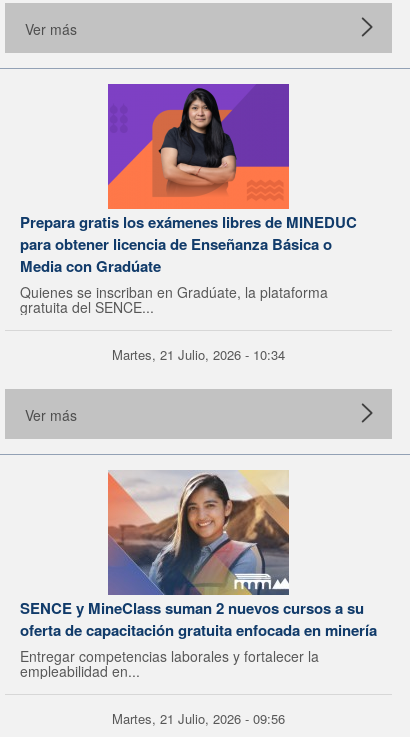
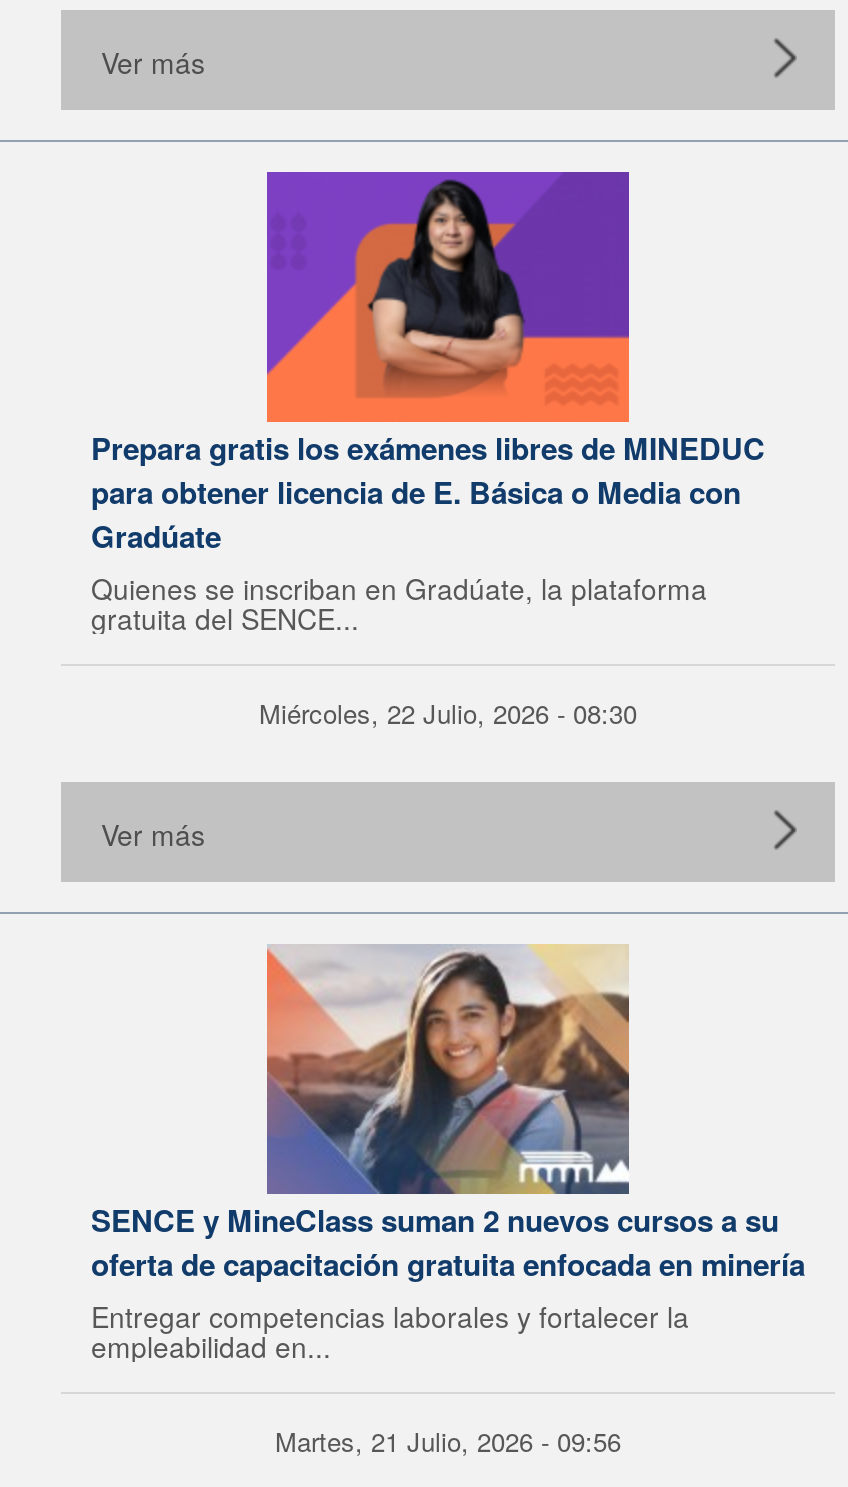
[20,233,332,277] para obtener licencia de Enseñanza Básica o | Media con Gradúate -> [91,470,741,558] para obtener licencia de E. Básica o Media con | Gradúate
[112,345,285,364] Martes, 21 Julio, 2026 - 10:34 -> [259,694,637,732] Miércoles, 22 Julio, 2026 - 08:30

